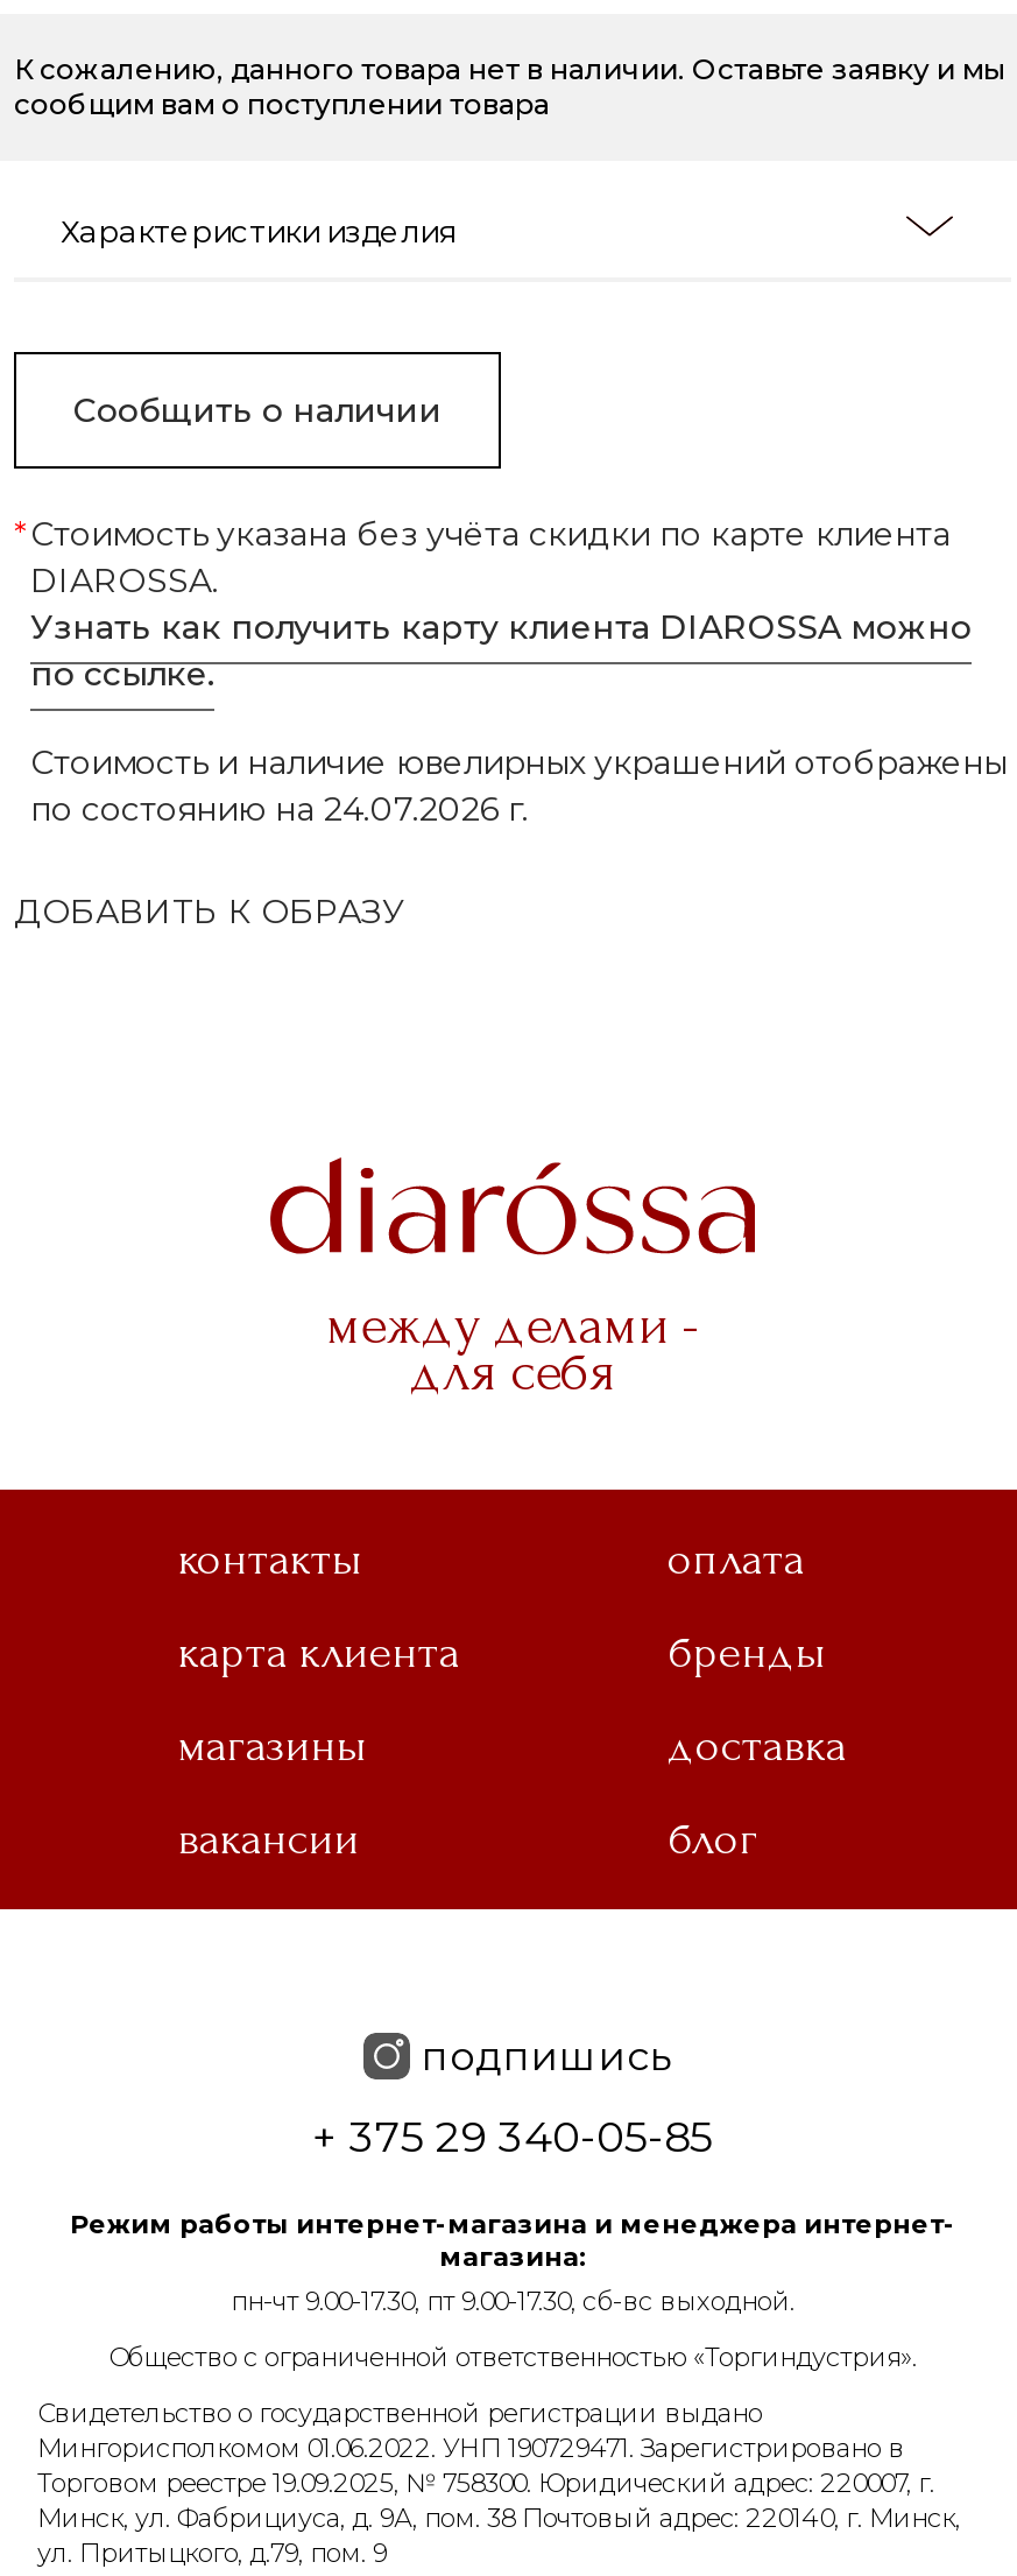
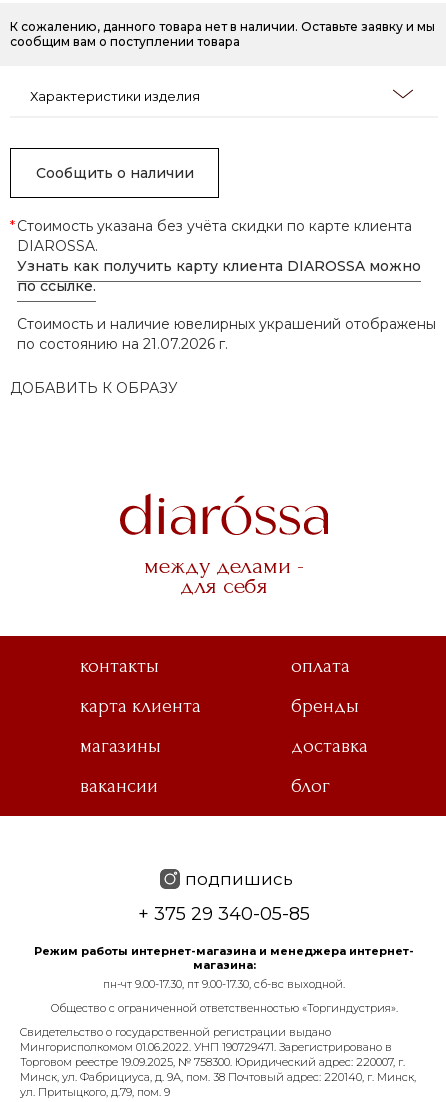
[30,789,529,831] по состоянию на 24.07.2026 г. -> [17,335,228,353] по состоянию на 21.07.2026 г.

